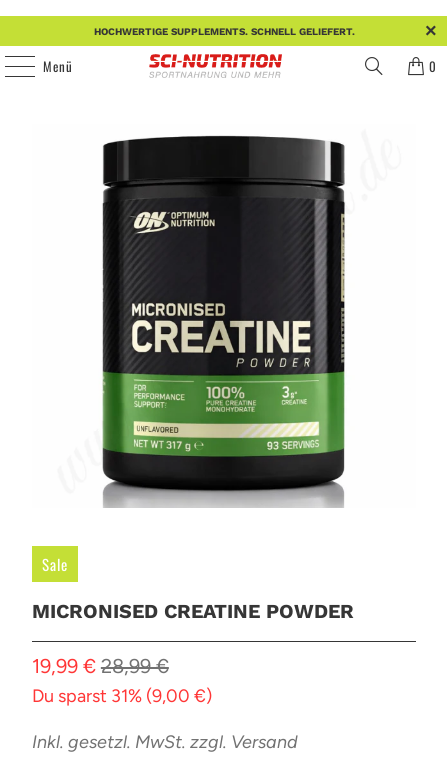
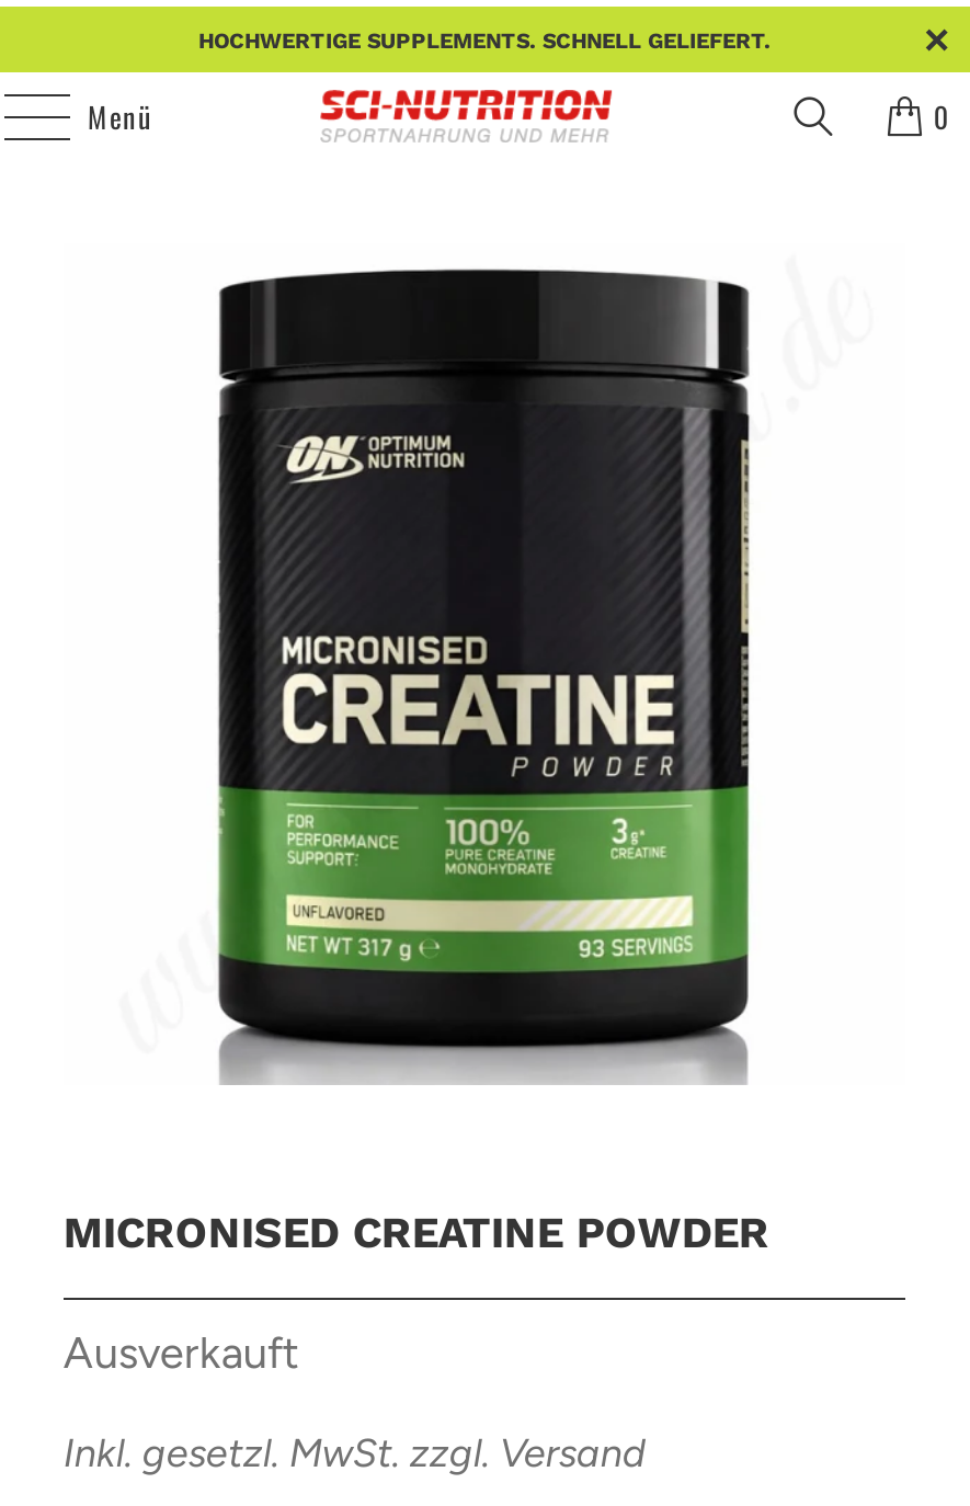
[42,553,68,575] Sale -> none
[32,654,212,707] 19,99 € 28,99 € | Du sparst 31% (9,00 €) -> [63,1327,300,1380] Ausverkauft

